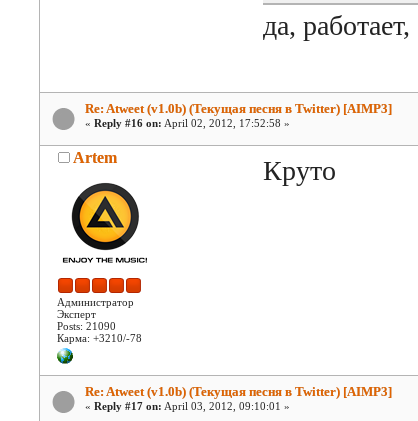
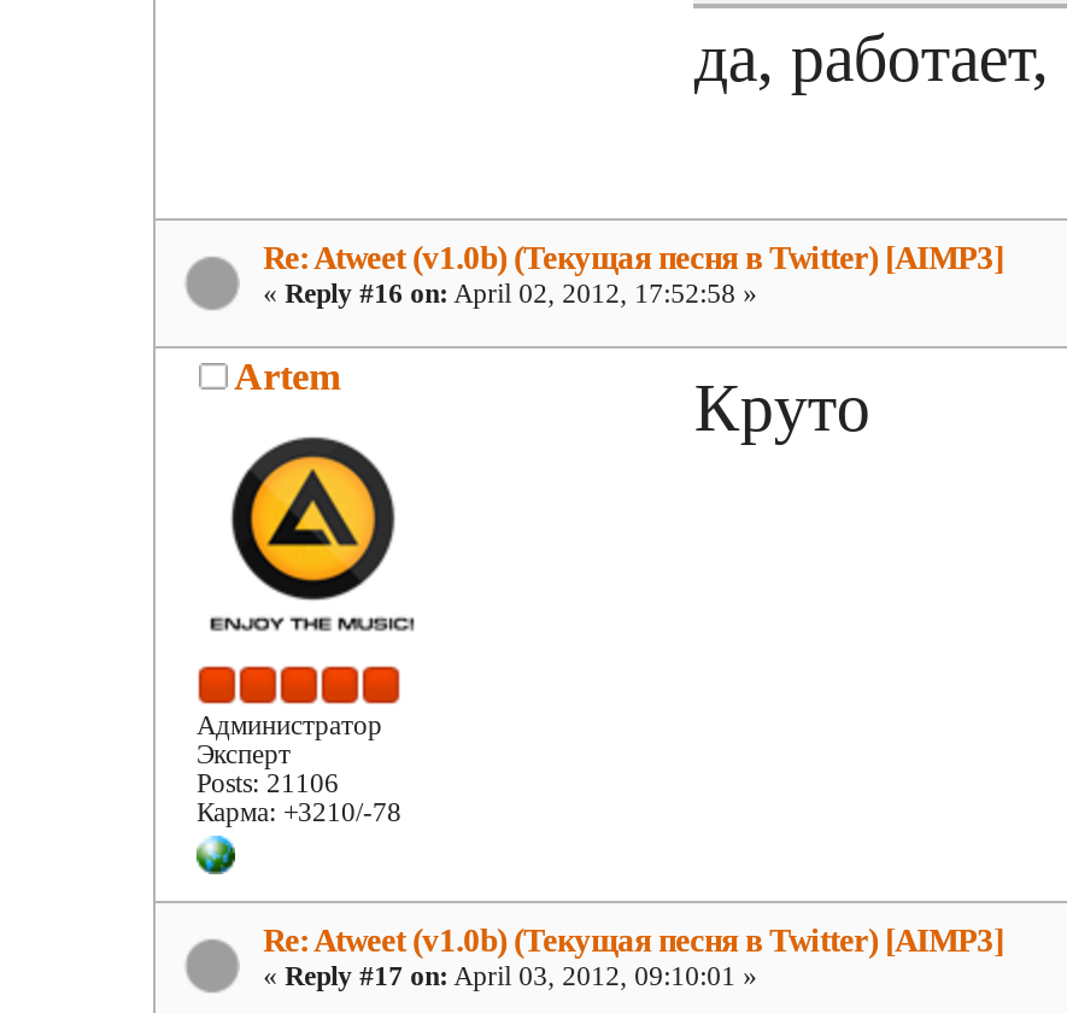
[57,320,116,332] Posts: 21090 -> [197,769,339,798] Posts: 21106

